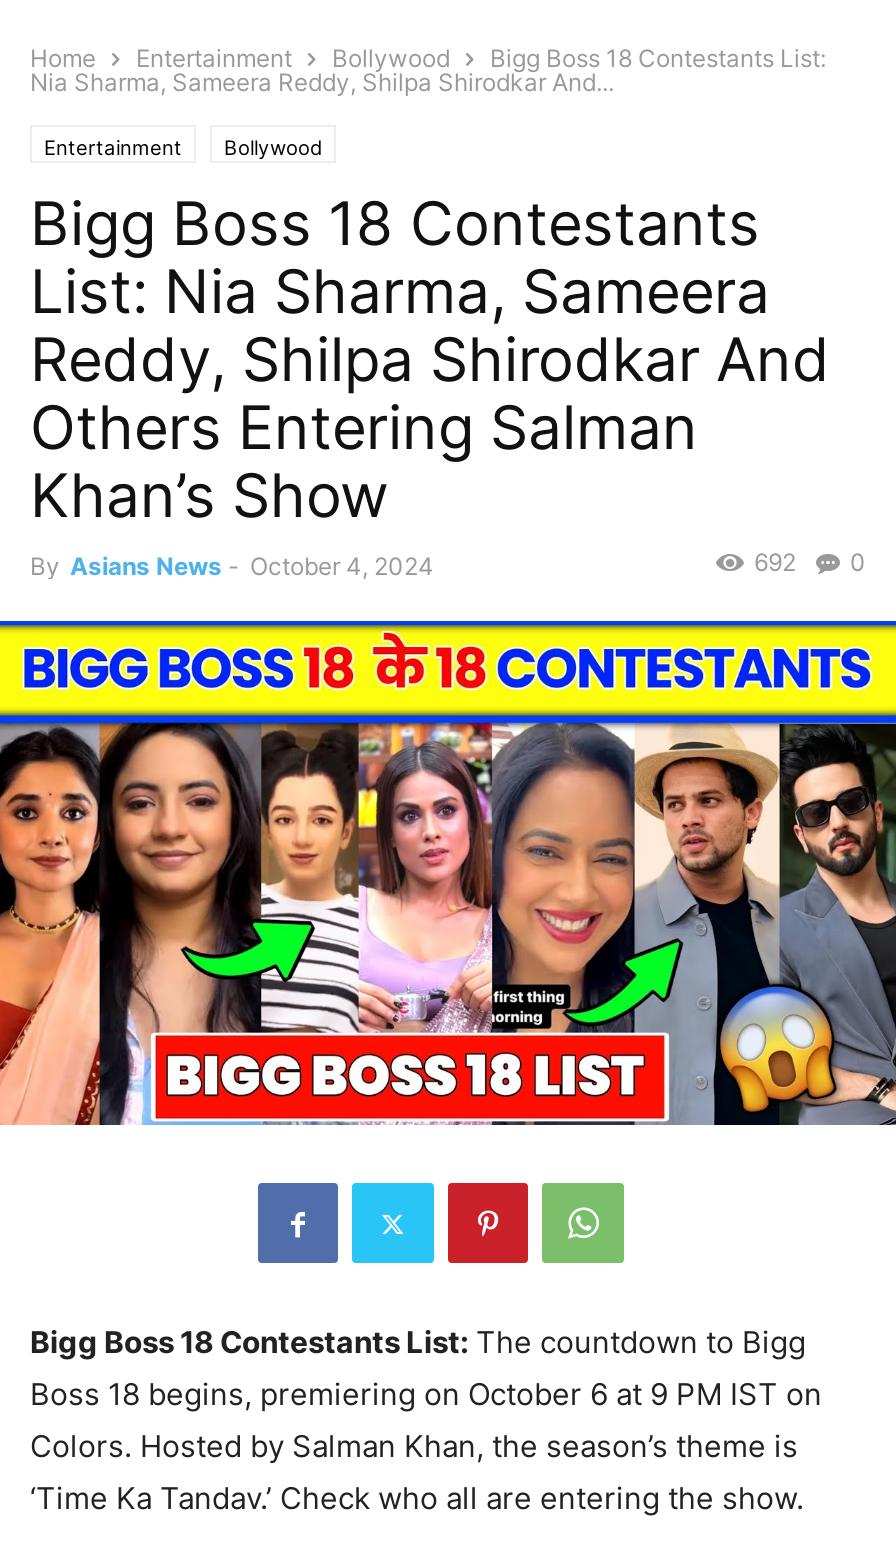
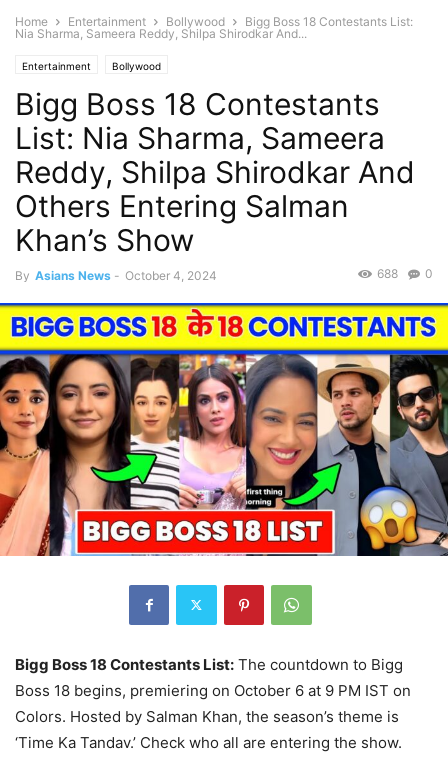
[754,547,866,577] 692 0 -> [377,266,433,281] 688 0

